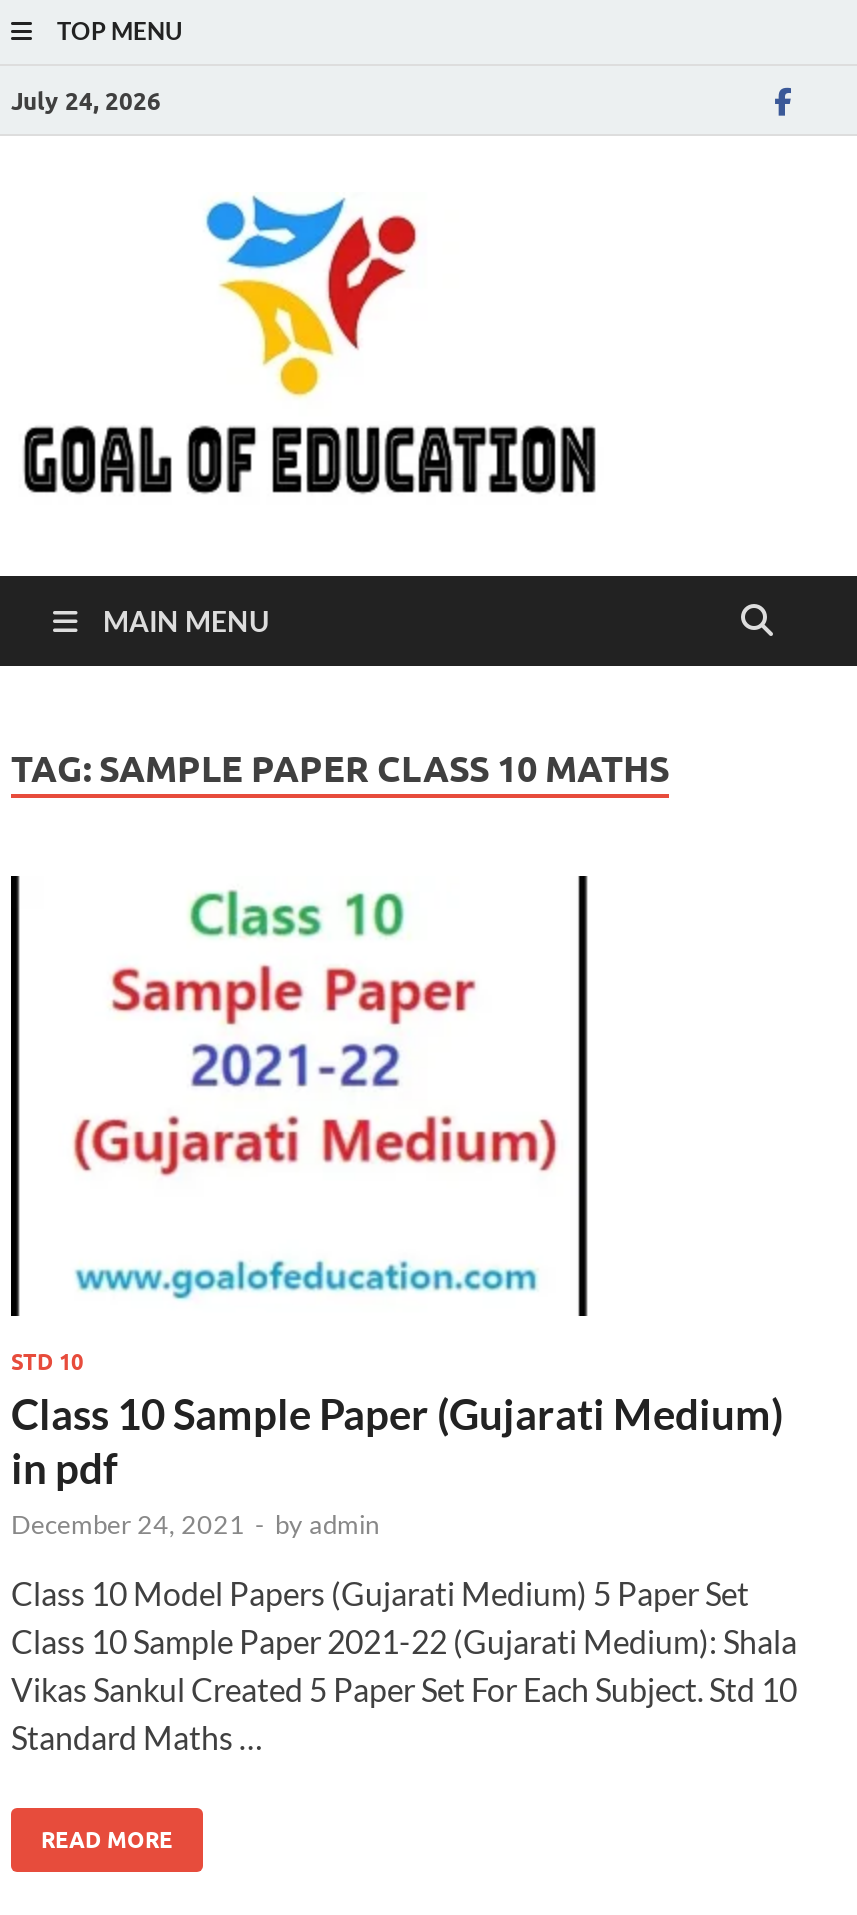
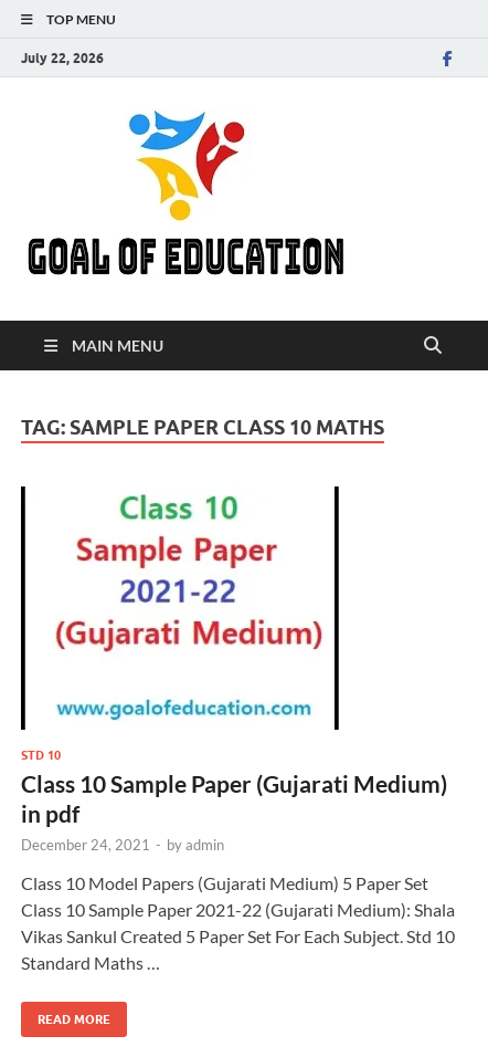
[11,85,161,115] July 24, 2026 -> [21,49,104,66] July 22, 2026

